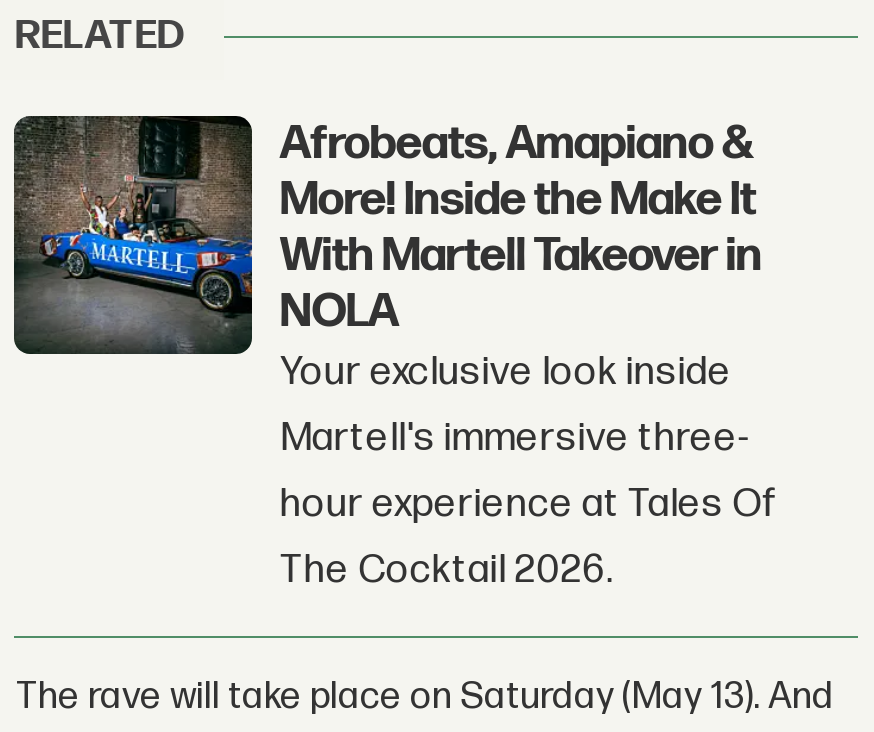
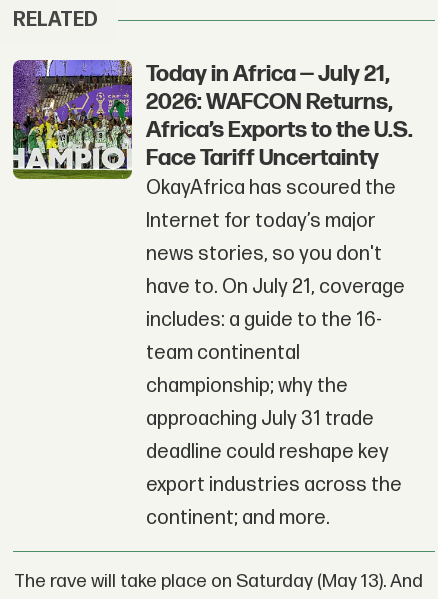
[12,114,778,594] [image] | Afrobeats, Amapiano & | More! Inside the Make It | With Martell Takeover in | NOLA | Your exclusive look inside | Martell's immersive three- | hour experience at Tales Of | The Cocktail 2026. -> [12,59,413,530] [image] | Today in Africa — July 21, | 2026: WAFCON Returns, | Africa’s Exports to the U.S. | Face Tariff Uncertainty | OkayAfrica has scoured the | Internet for today’s major | news stories, so you don't | have to. On July 21, coverage | includes: a guide to the 16- | team continental | championship; why the | approaching July 31 trade | deadline could reshape key | export industries across the | continent; and more.

